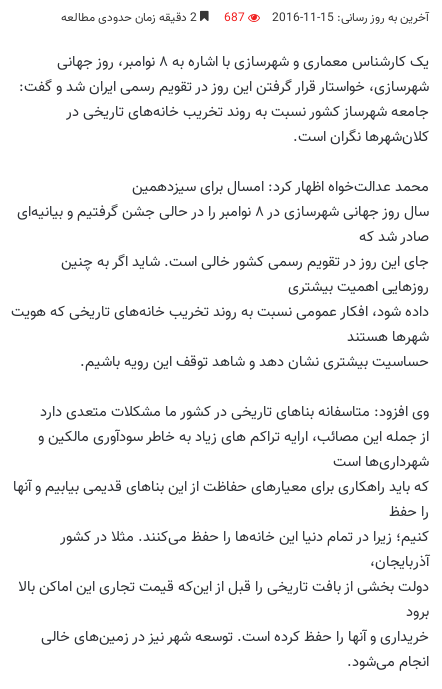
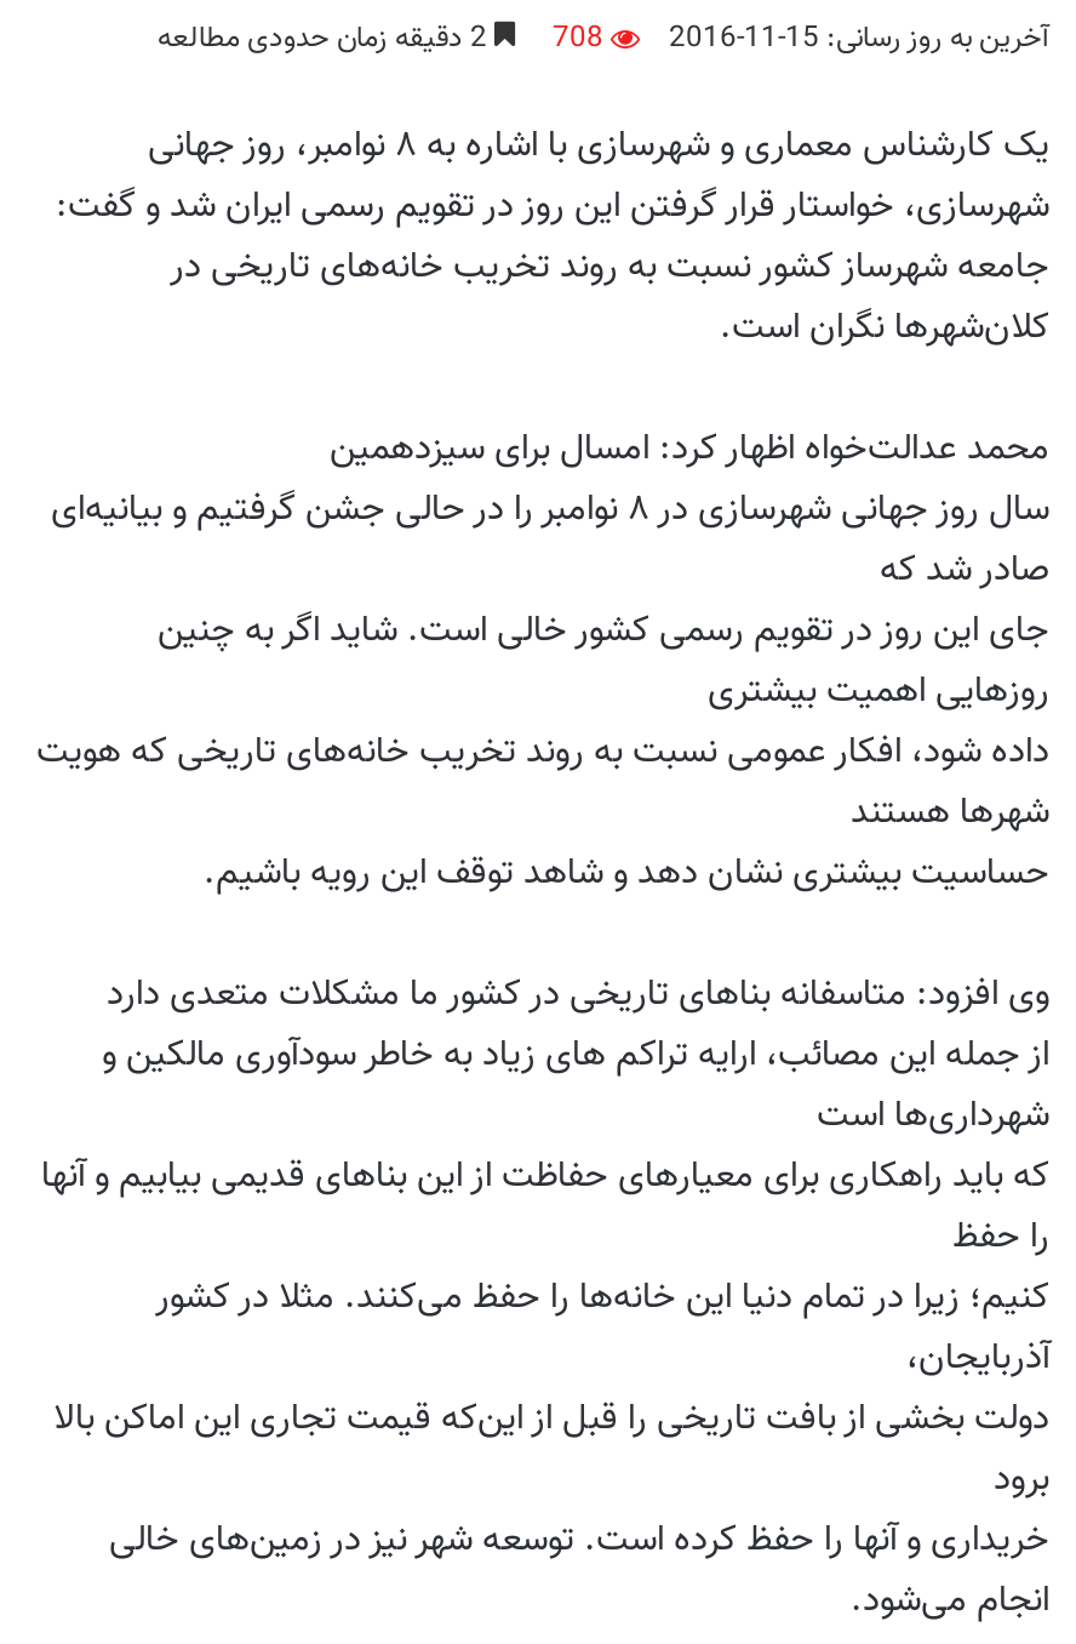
[224,9,245,27] 687 -> [553,16,603,60] 708

